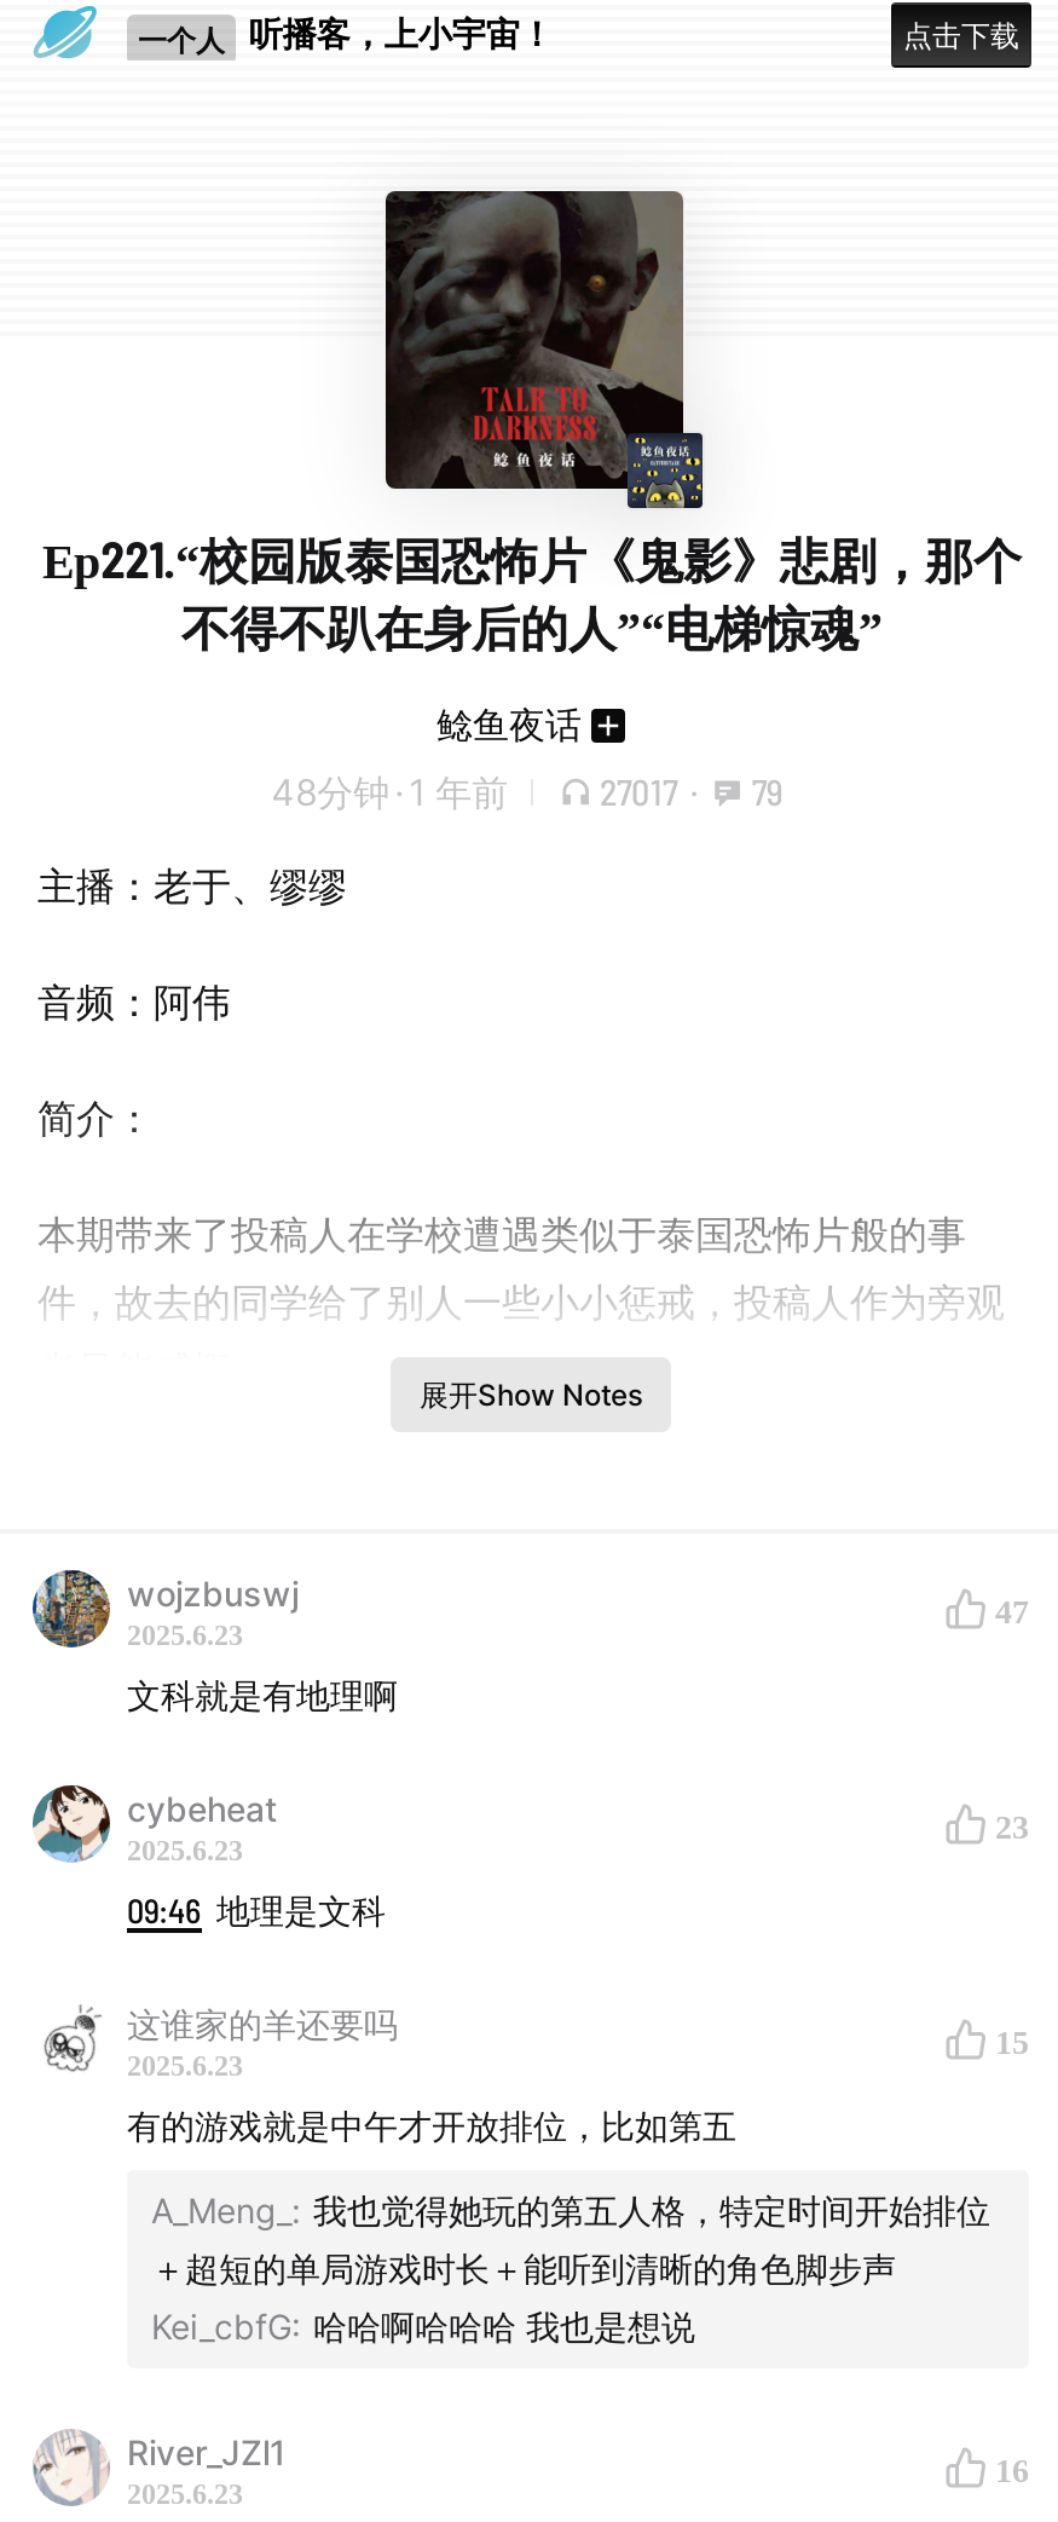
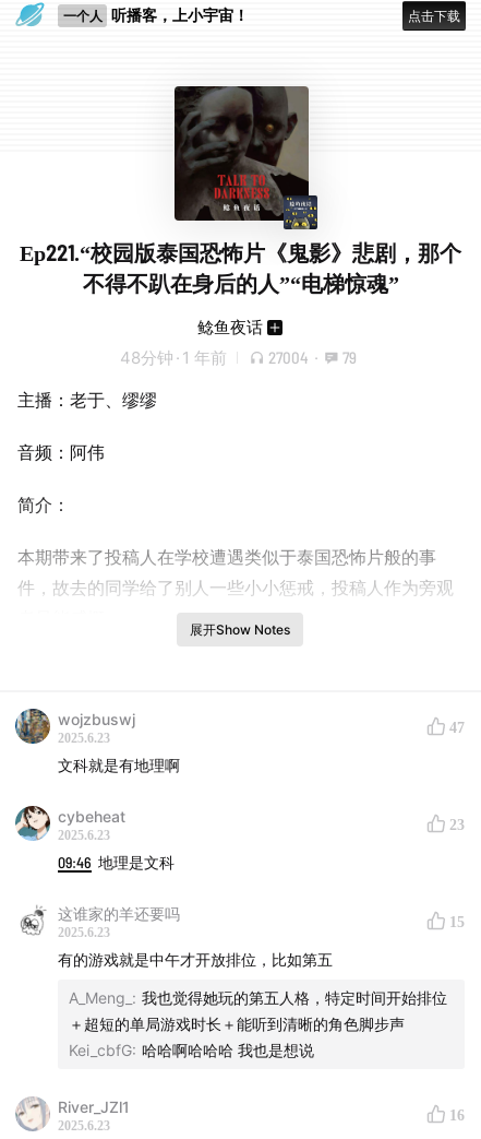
[271,769,783,815] 48分钟 · 1 年前 27017 · 79 -> [120,347,356,368] 48分钟 · 1 年前 27004 · 79

